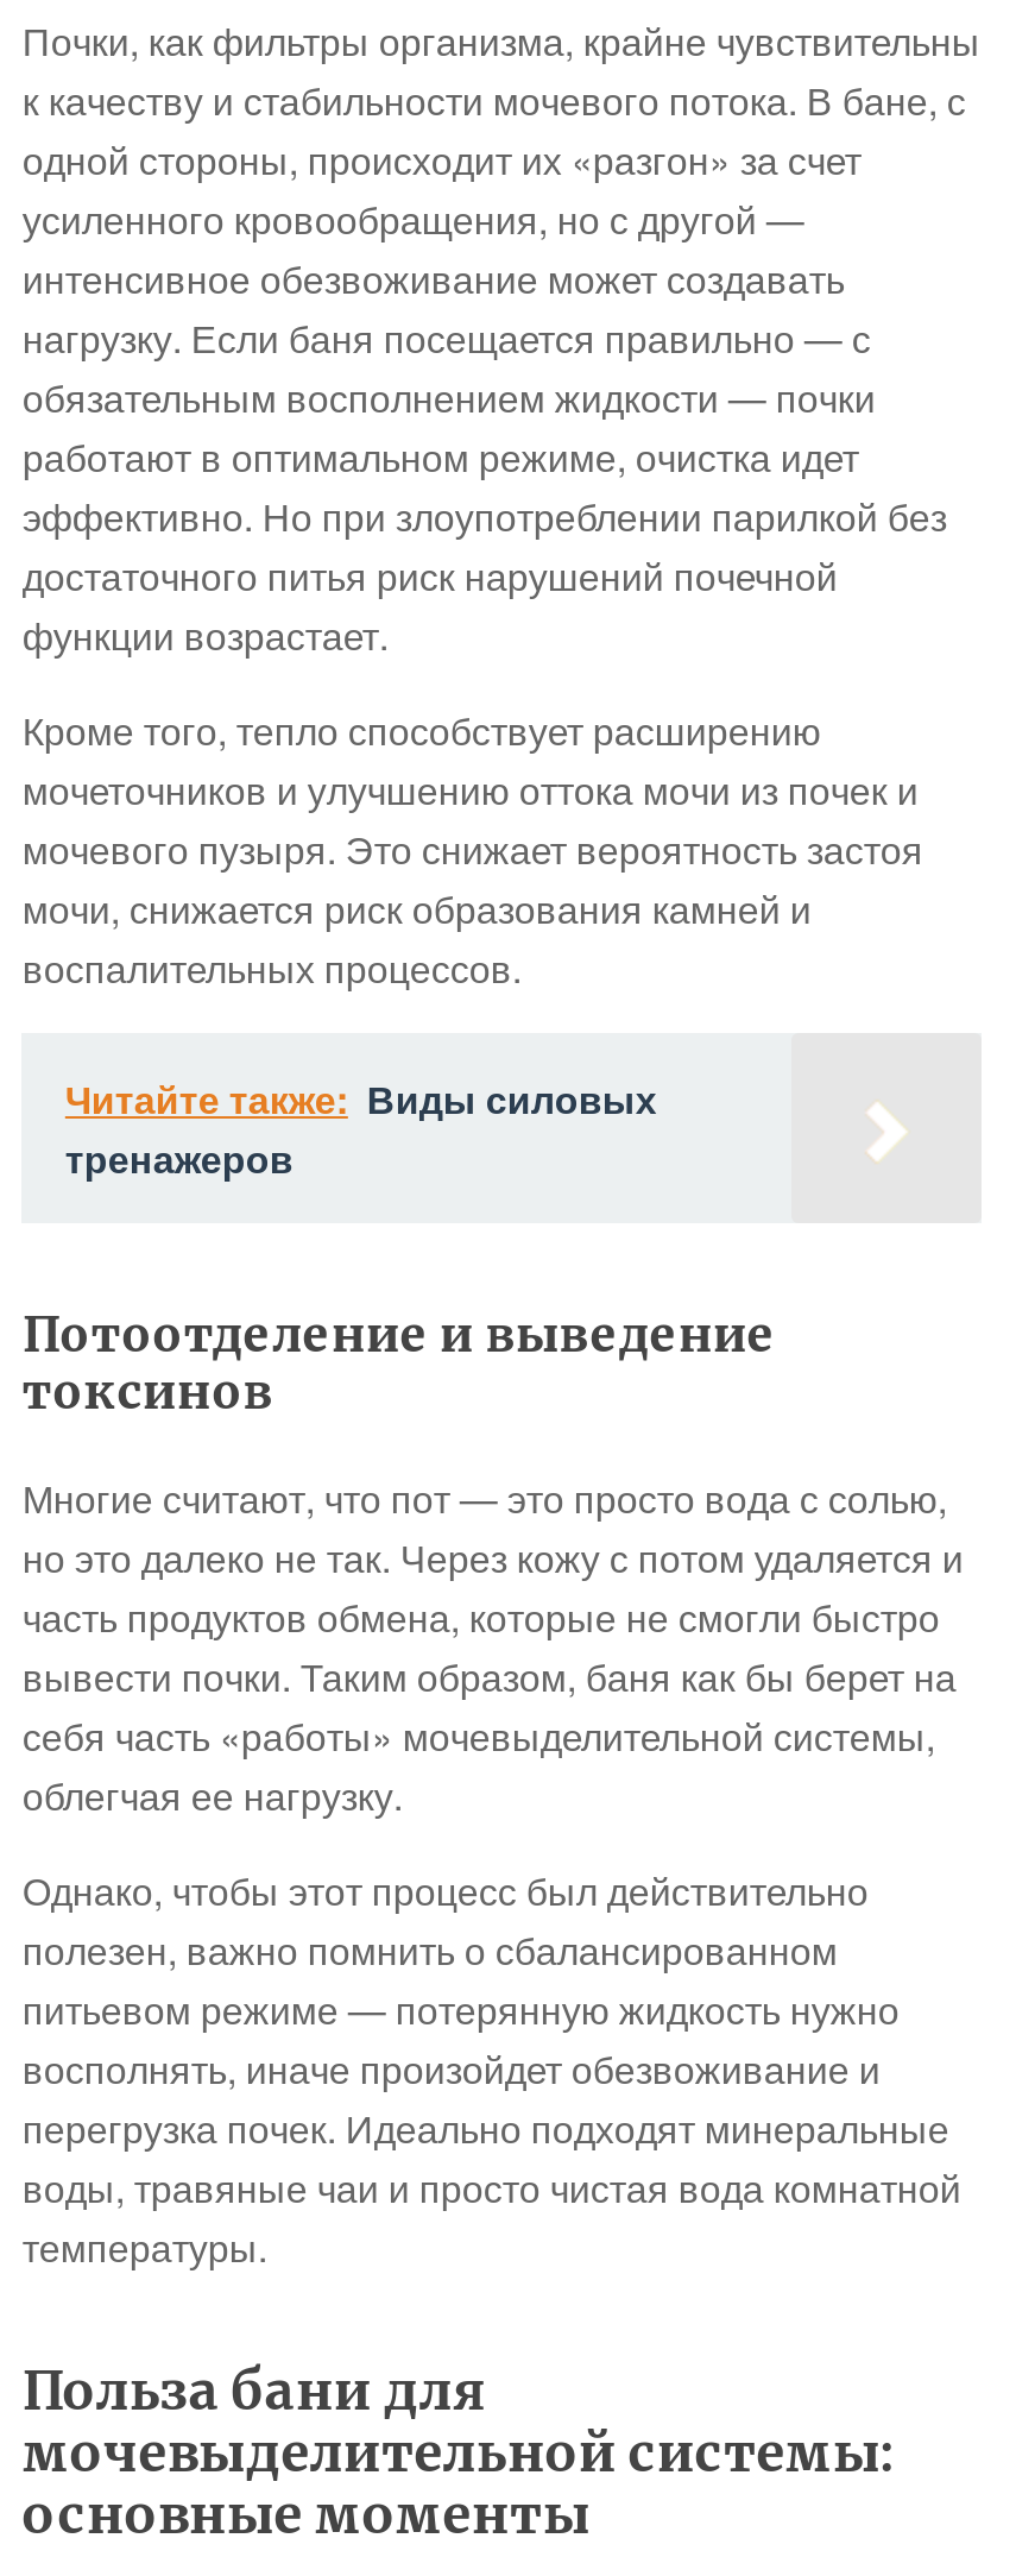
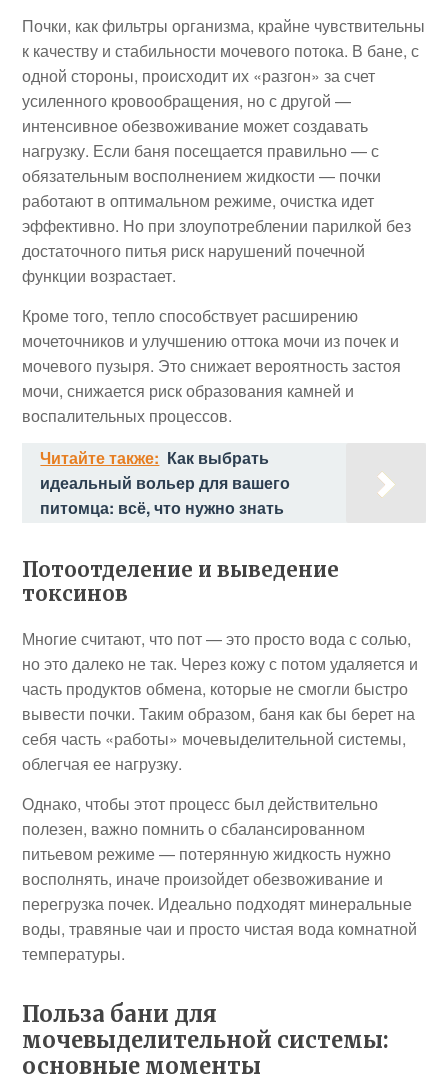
[65,1071,657,1185] Читайте также: Виды силовых | тренажеров -> [40,446,290,519] Читайте также: Как выбрать | идеальный вольер для вашего | питомца: всё, что нужно знать

